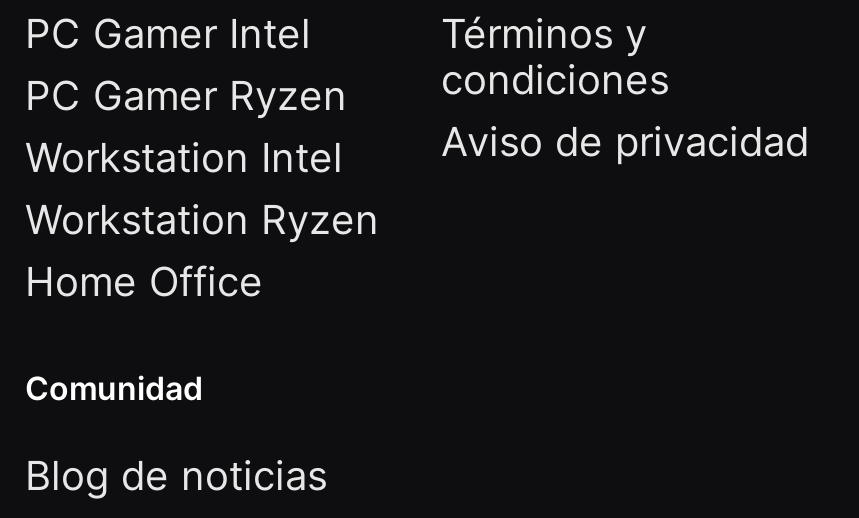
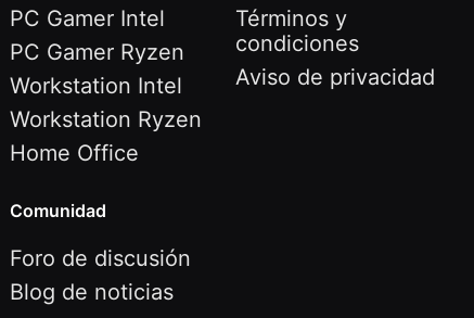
none -> [10,246,191,272] Foro de discusión

